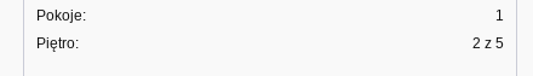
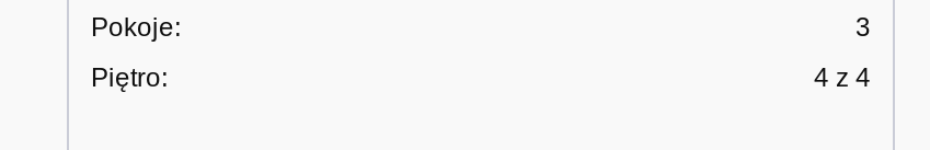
[495,8,504,24] 1 -> [856,12,871,42] 3
[472,35,504,52] 2 z 5 -> [814,62,871,93] 4 z 4

